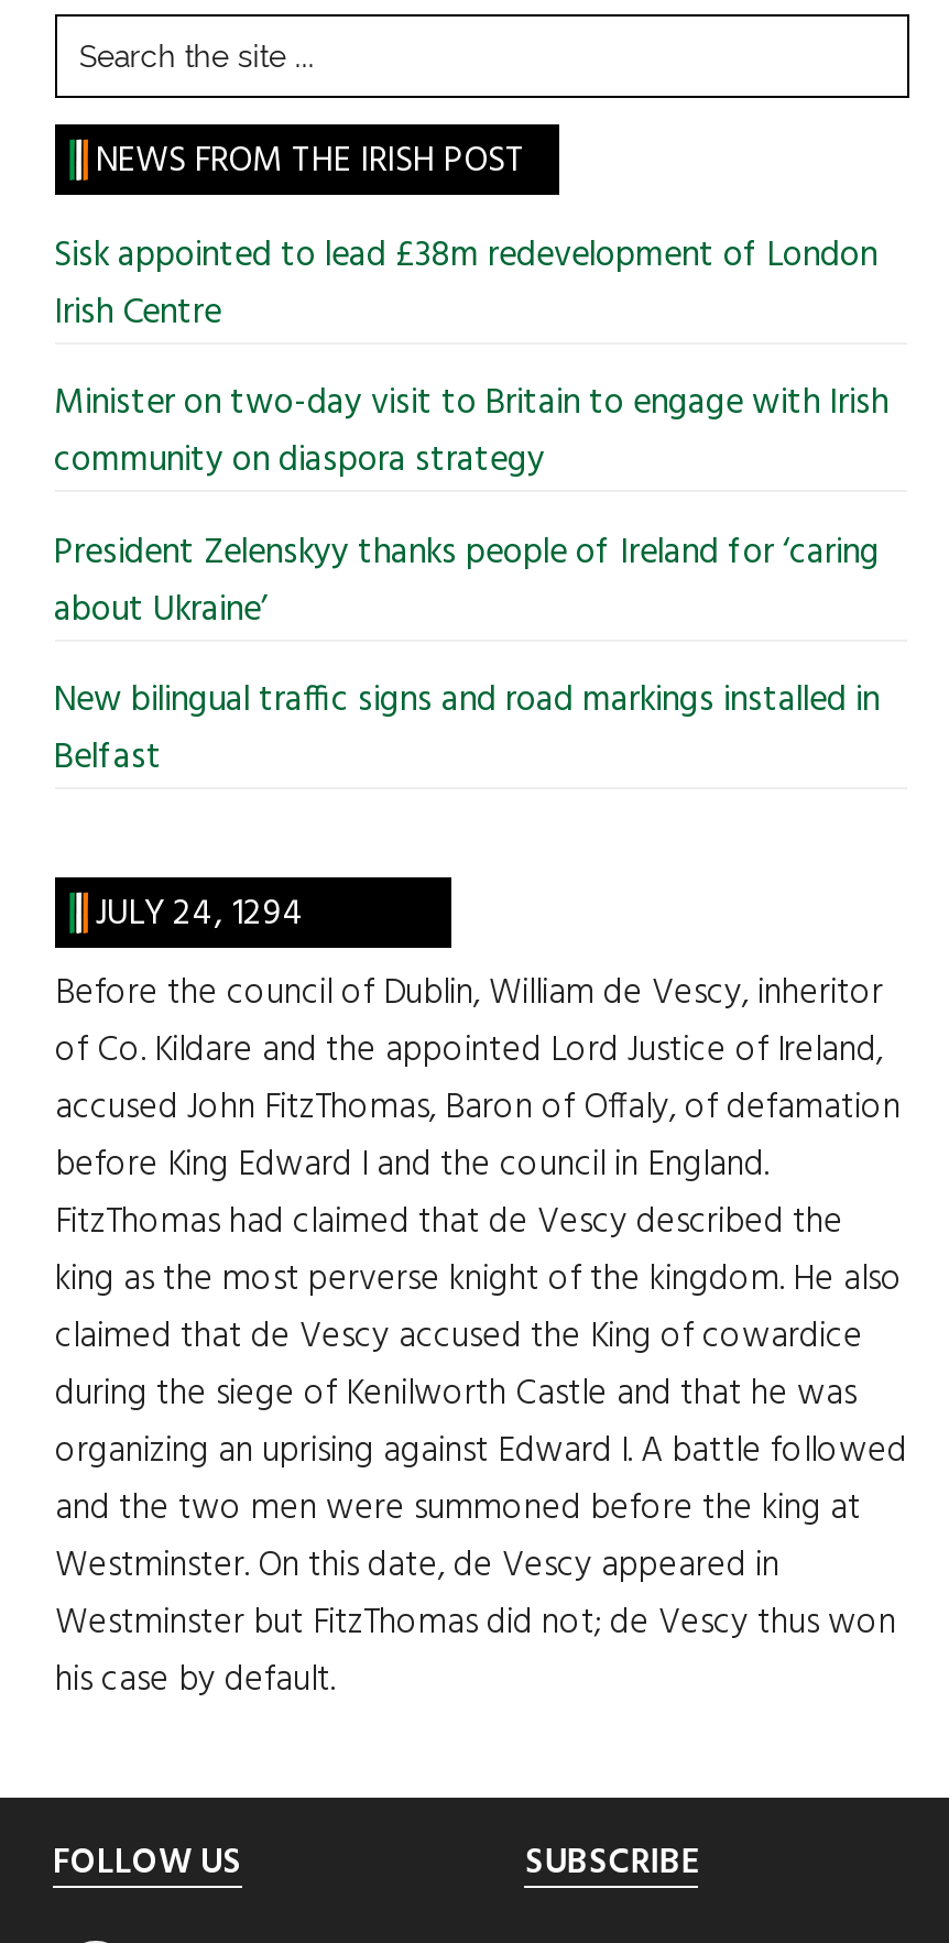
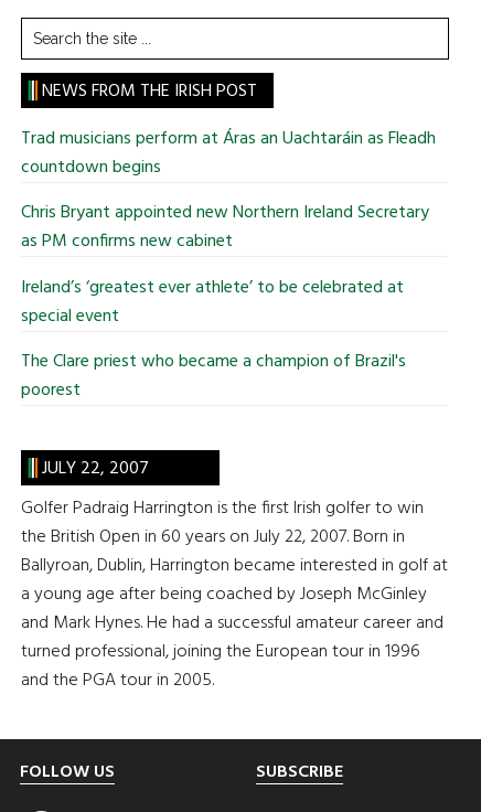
[54,228,877,342] Sisk appointed to lead £38m redevelopment of London | Irish Centre -> [20,125,435,182] Trad musicians perform at Áras an Uachtaráin as Fleadh | countdown begins
[54,376,888,491] Minister on two-day visit to Britain to engage with Irish | community on diaspora strategy -> [20,199,429,256] Chris Bryant appointed new Northern Ireland Secretary | as PM confirms new cabinet
[54,525,880,639] President Zelenskyy thanks people of Ireland for ‘caring | about Ukraine’ -> [20,273,403,331] Ireland’s ‘greatest ever athlete’ to be celebrated at | special event
[54,673,880,788] New bilingual traffic signs and road markings installed in | Belfast -> [20,348,405,405] The Clare priest who became a champion of Brazil's | poorest
[55,887,907,1711] JULY 24, 1294 | Before the council of Dublin, William de Vescy, inheritor | of Co. Kildare and the appointed Lord Justice of Ireland, | accused John FitzThomas, Baron of Offaly, of defamation | before King Edward I and the council in England. | FitzThomas had claimed that de Vescy described the | king as the most perverse knight of the kingdom. He also | claimed that de Vescy accused the King of cowardice | during the siege of Kenilworth Castle and that he was | organizing an uprising against Edward I. A battle followed | and the two men were summoned before the king at | Westminster. On this date, de Vescy appeared in | Westminster but FitzThomas did not; de Vescy thus won | his case by default. -> [21,455,448,695] JULY 22, 2007 | Golfer Padraig Harrington is the first Irish golfer to win | the British Open in 60 years on July 22, 2007. Born in | Ballyroan, Dublin, Harrington became interested in golf at | a young age after being coached by Joseph McGinley | and Mark Hynes. He had a successful amateur career and | turned professional, joining the European tour in 1996 | and the PGA tour in 2005.

